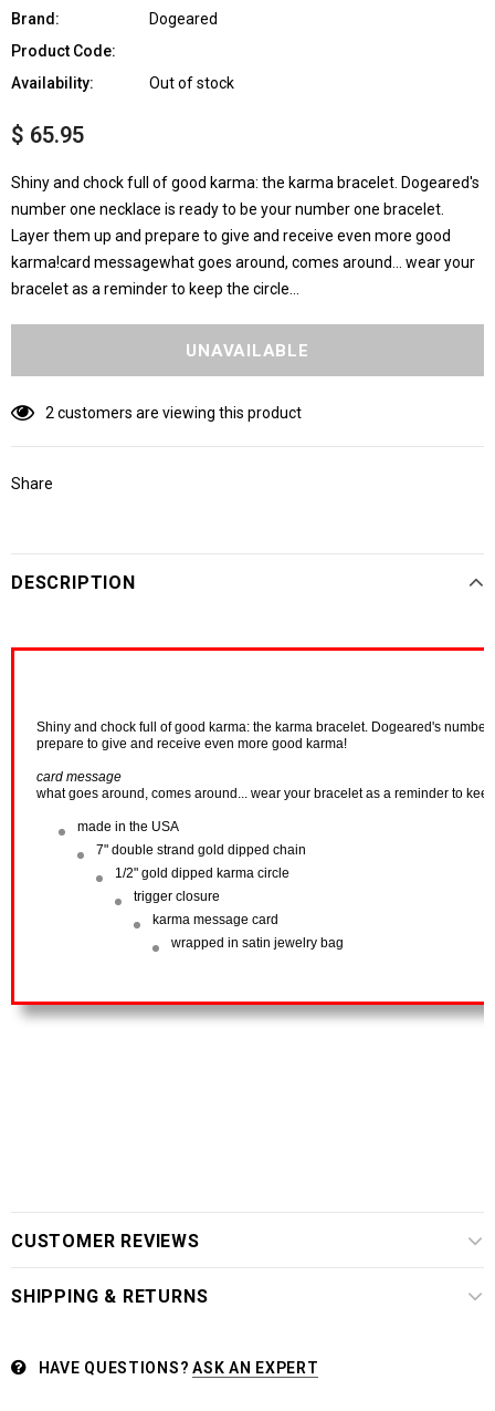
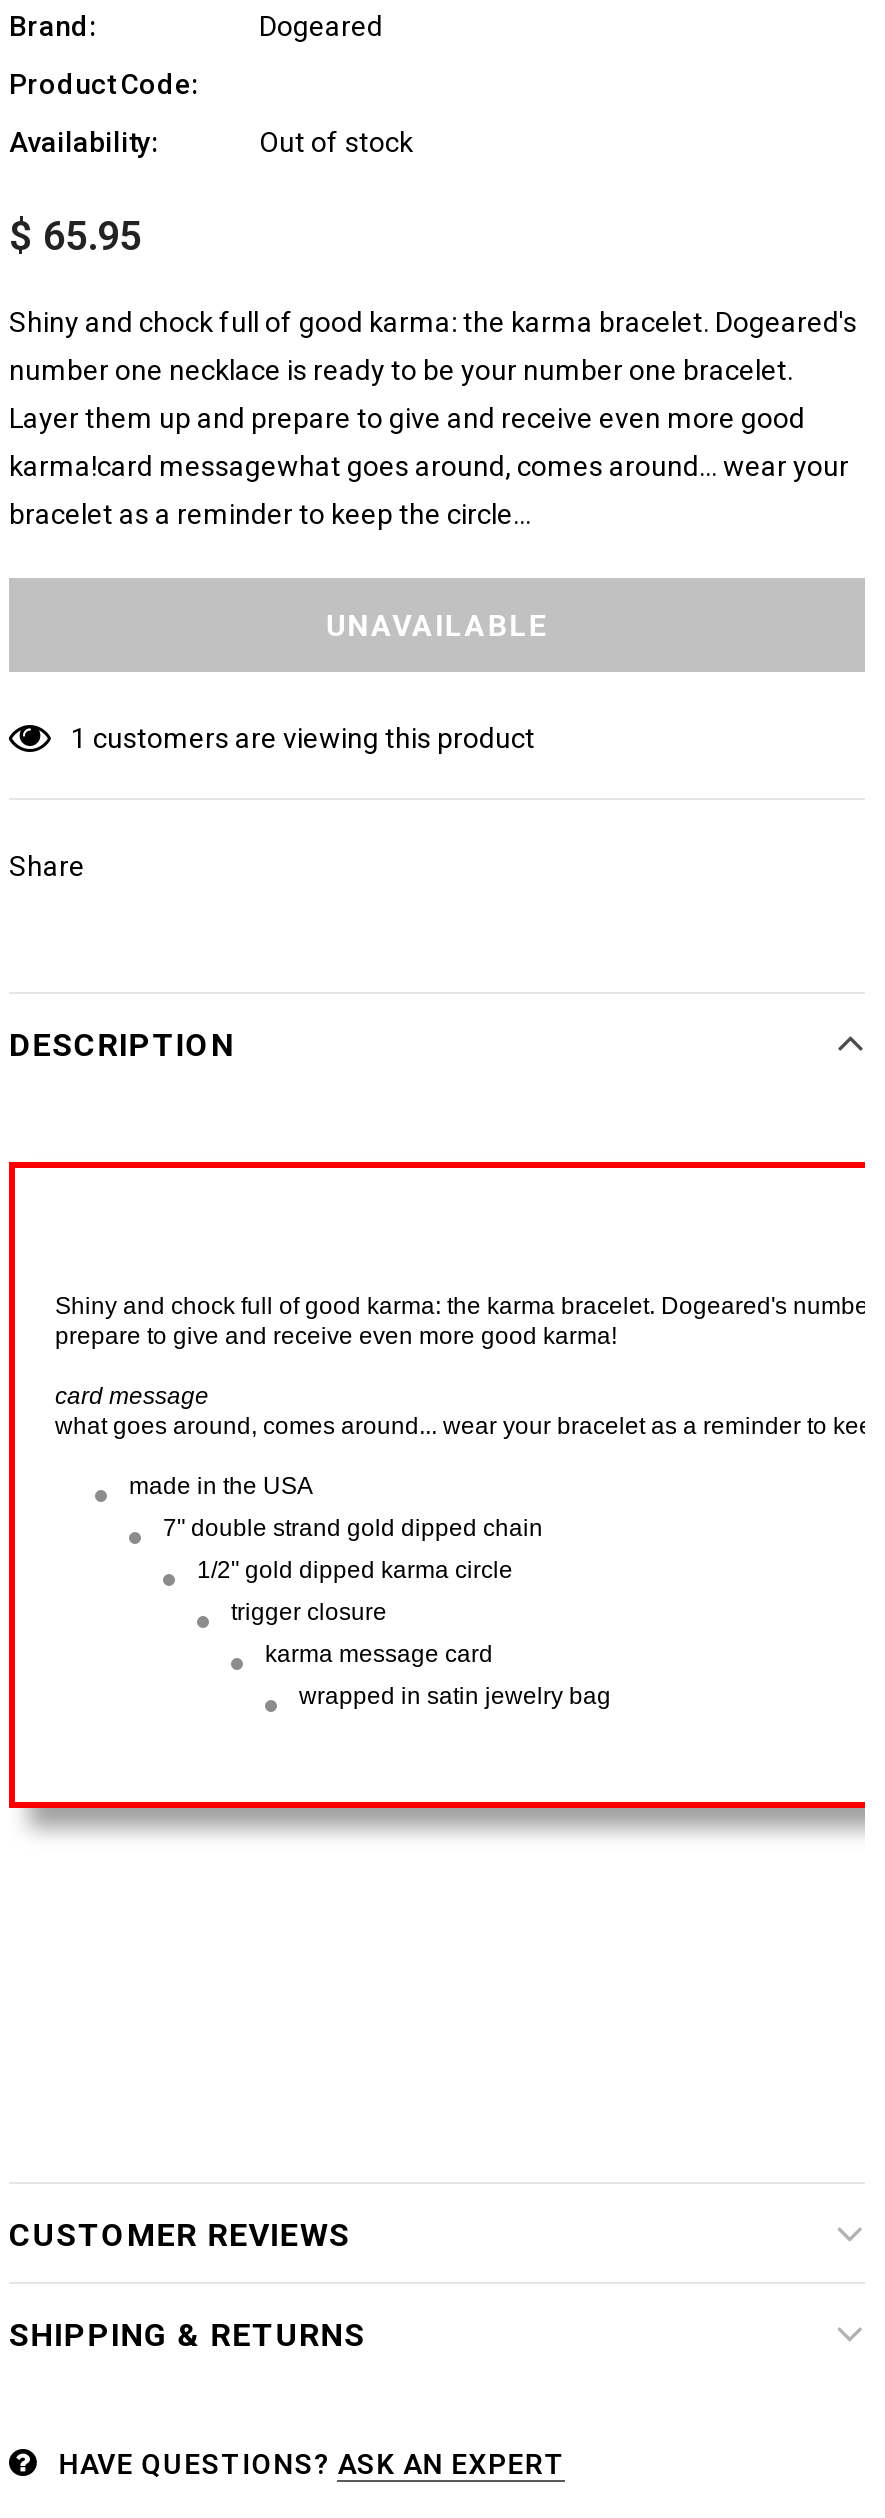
[45,404,302,422] 2 customers are viewing this product -> [71,722,535,754] 1 customers are viewing this product

